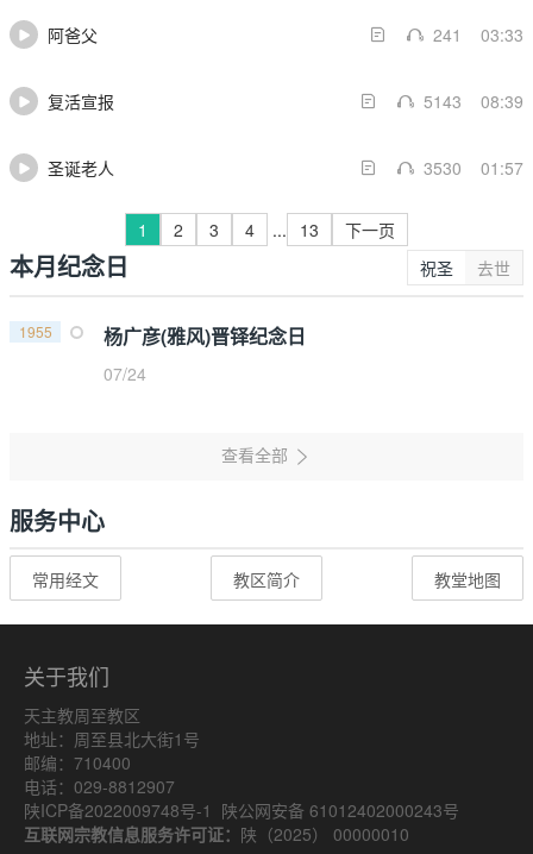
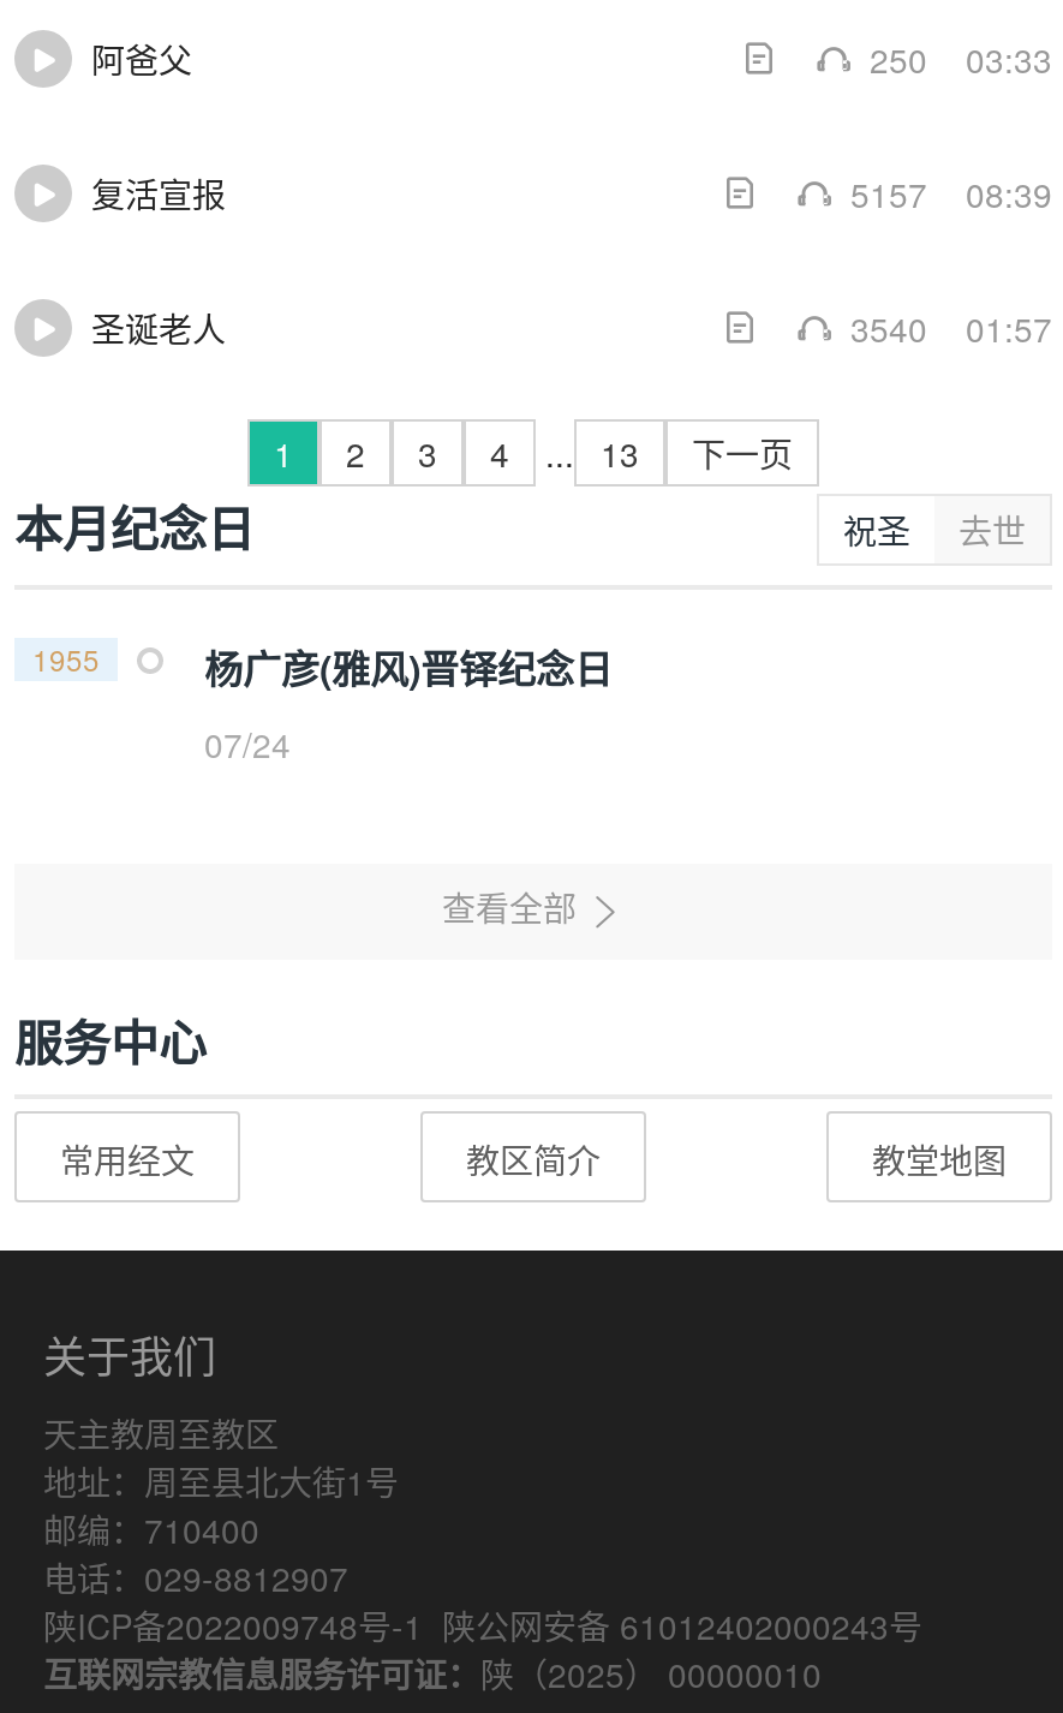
[433,23,523,46] 241 03:33 -> [870,35,1052,83] 250 03:33
[424,89,523,113] 5143 08:39 -> [850,169,1052,217] 5157 08:39
[424,156,523,180] 3530 01:57 -> [850,304,1052,352] 3540 01:57

